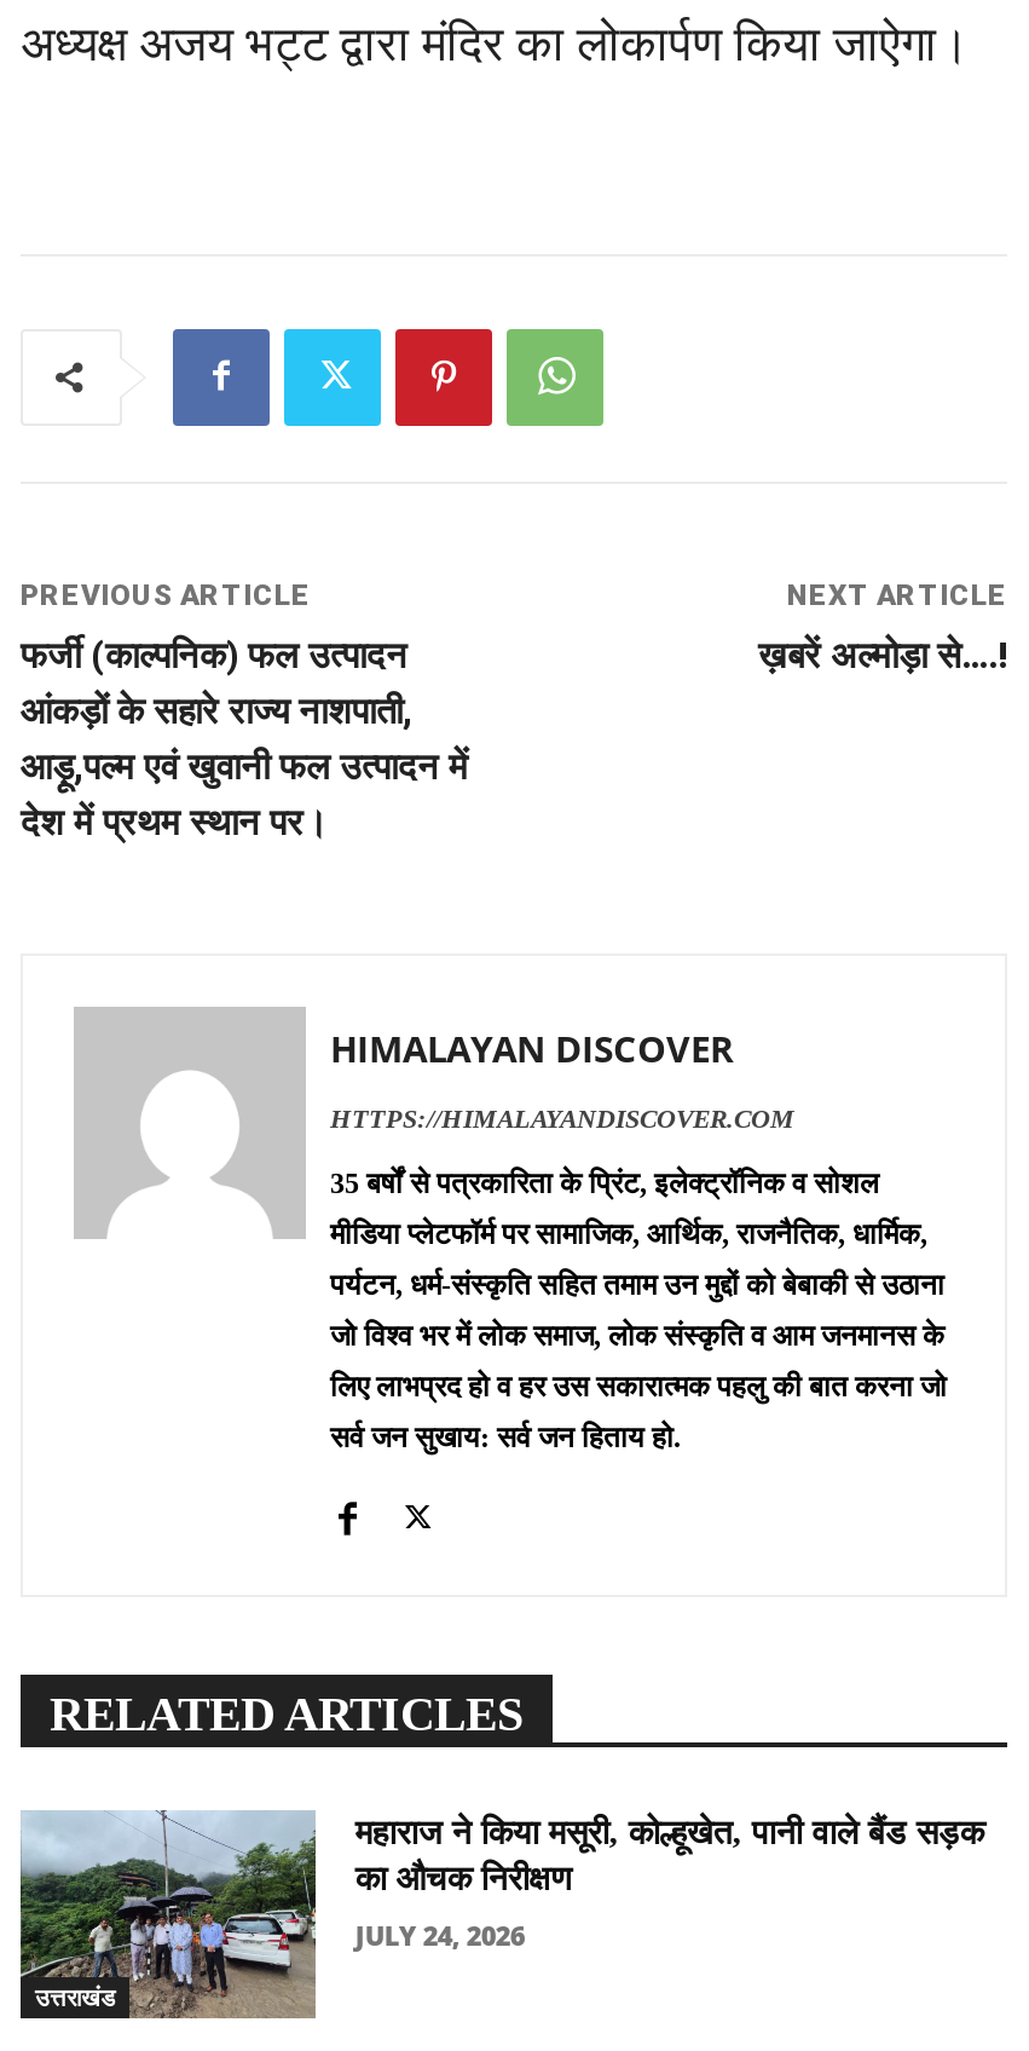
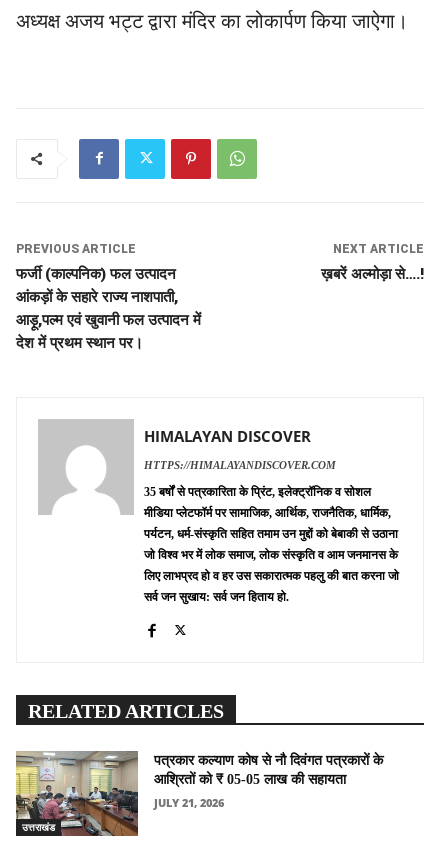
[18,1811,984,2020] [image] | महाराज ने किया मसूरी, कोल्हूखेत, पानी वाले बैंड सड़क | का औचक निरीक्षण -> [15,750,383,836] [image] | पत्रकार कल्याण कोष से नौ दिवंगत पत्रकारों के | आश्रितों को ₹ 05-05 लाख की सहायता
[355,1917,525,1953] JULY 24, 2026 -> [154,795,224,810] JULY 21, 2026

